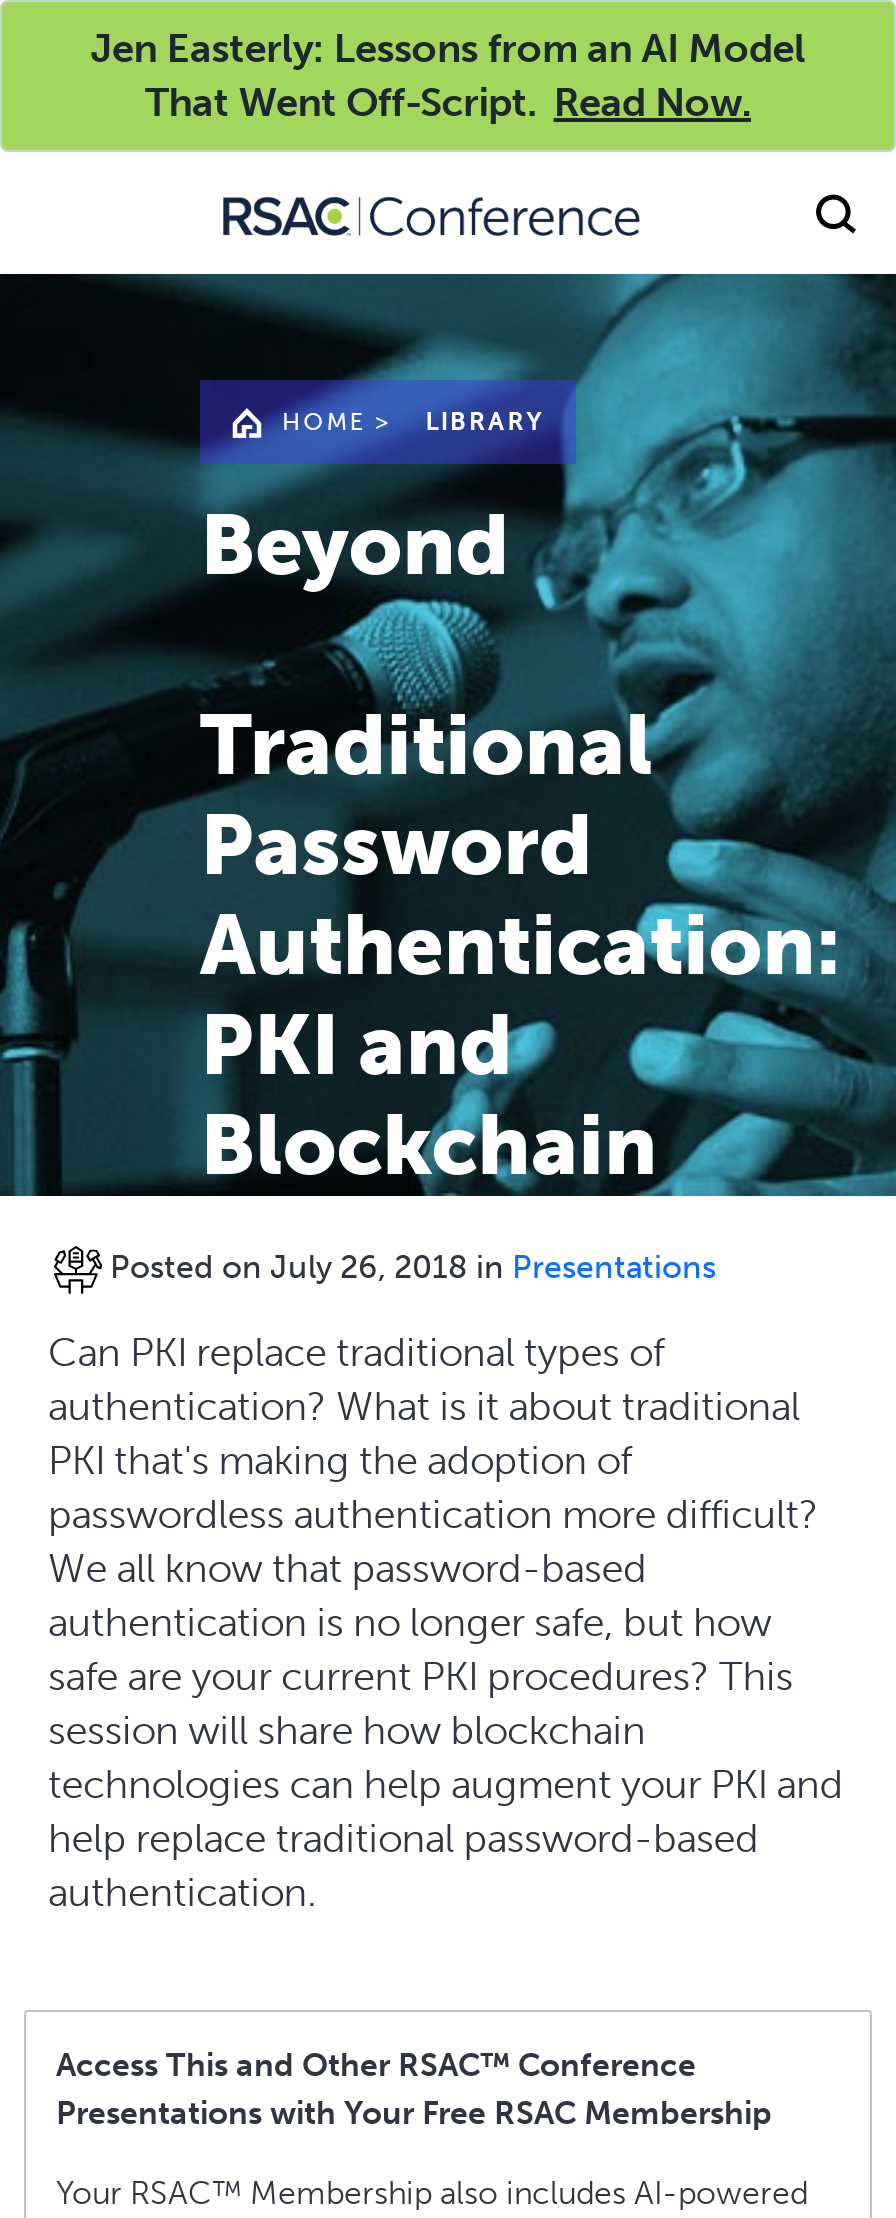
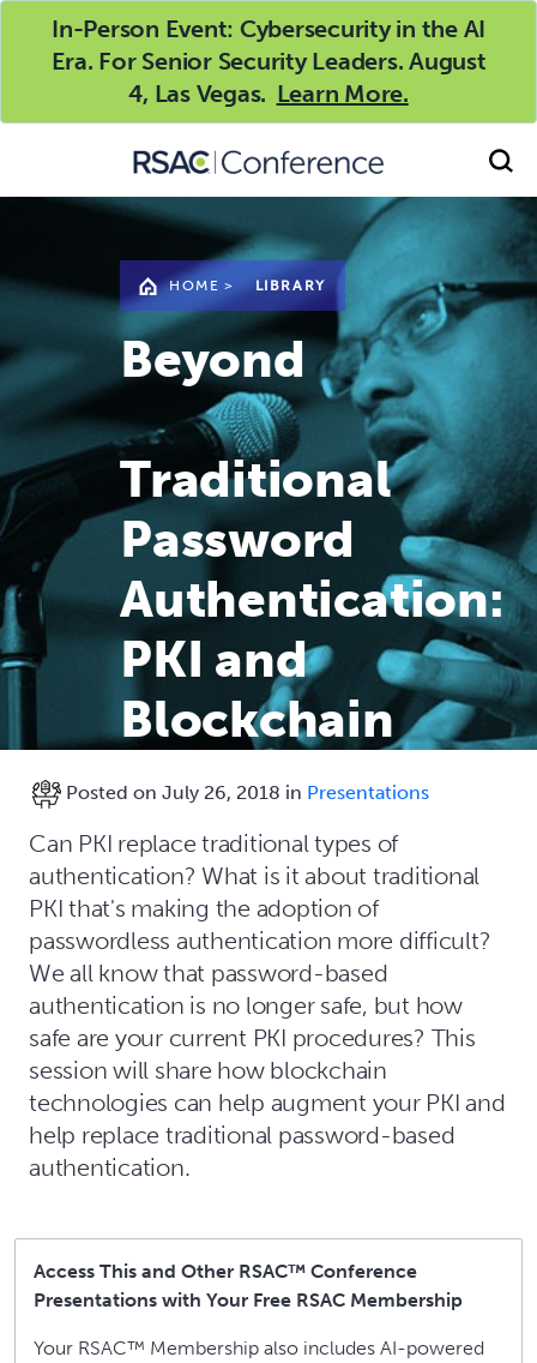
[90,24,806,126] Jen Easterly: Lessons from an AI Model | That Went Off-Script. Read Now. -> [51,14,486,108] In-Person Event: Cybersecurity in the AI | Era. For Senior Security Leaders. August | 4, Las Vegas. Learn More.

